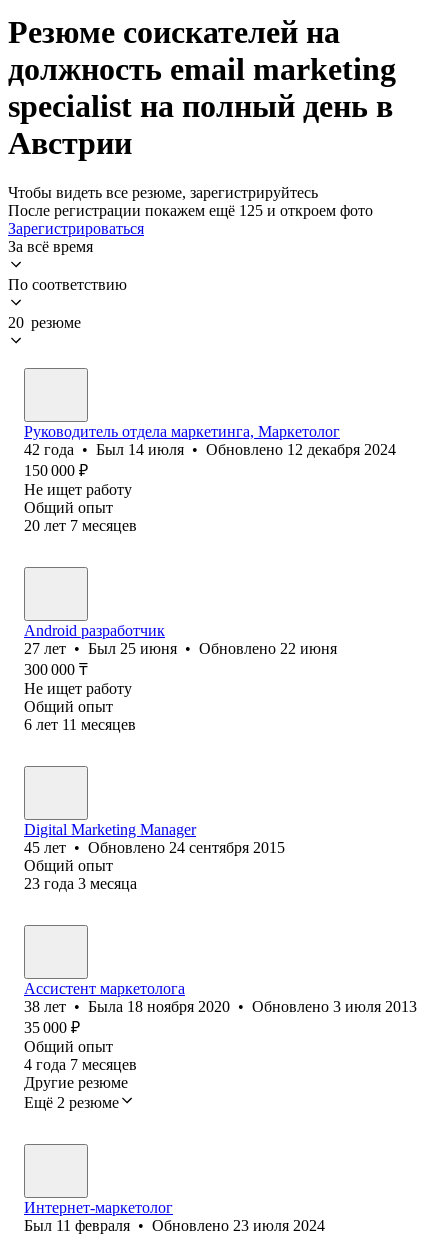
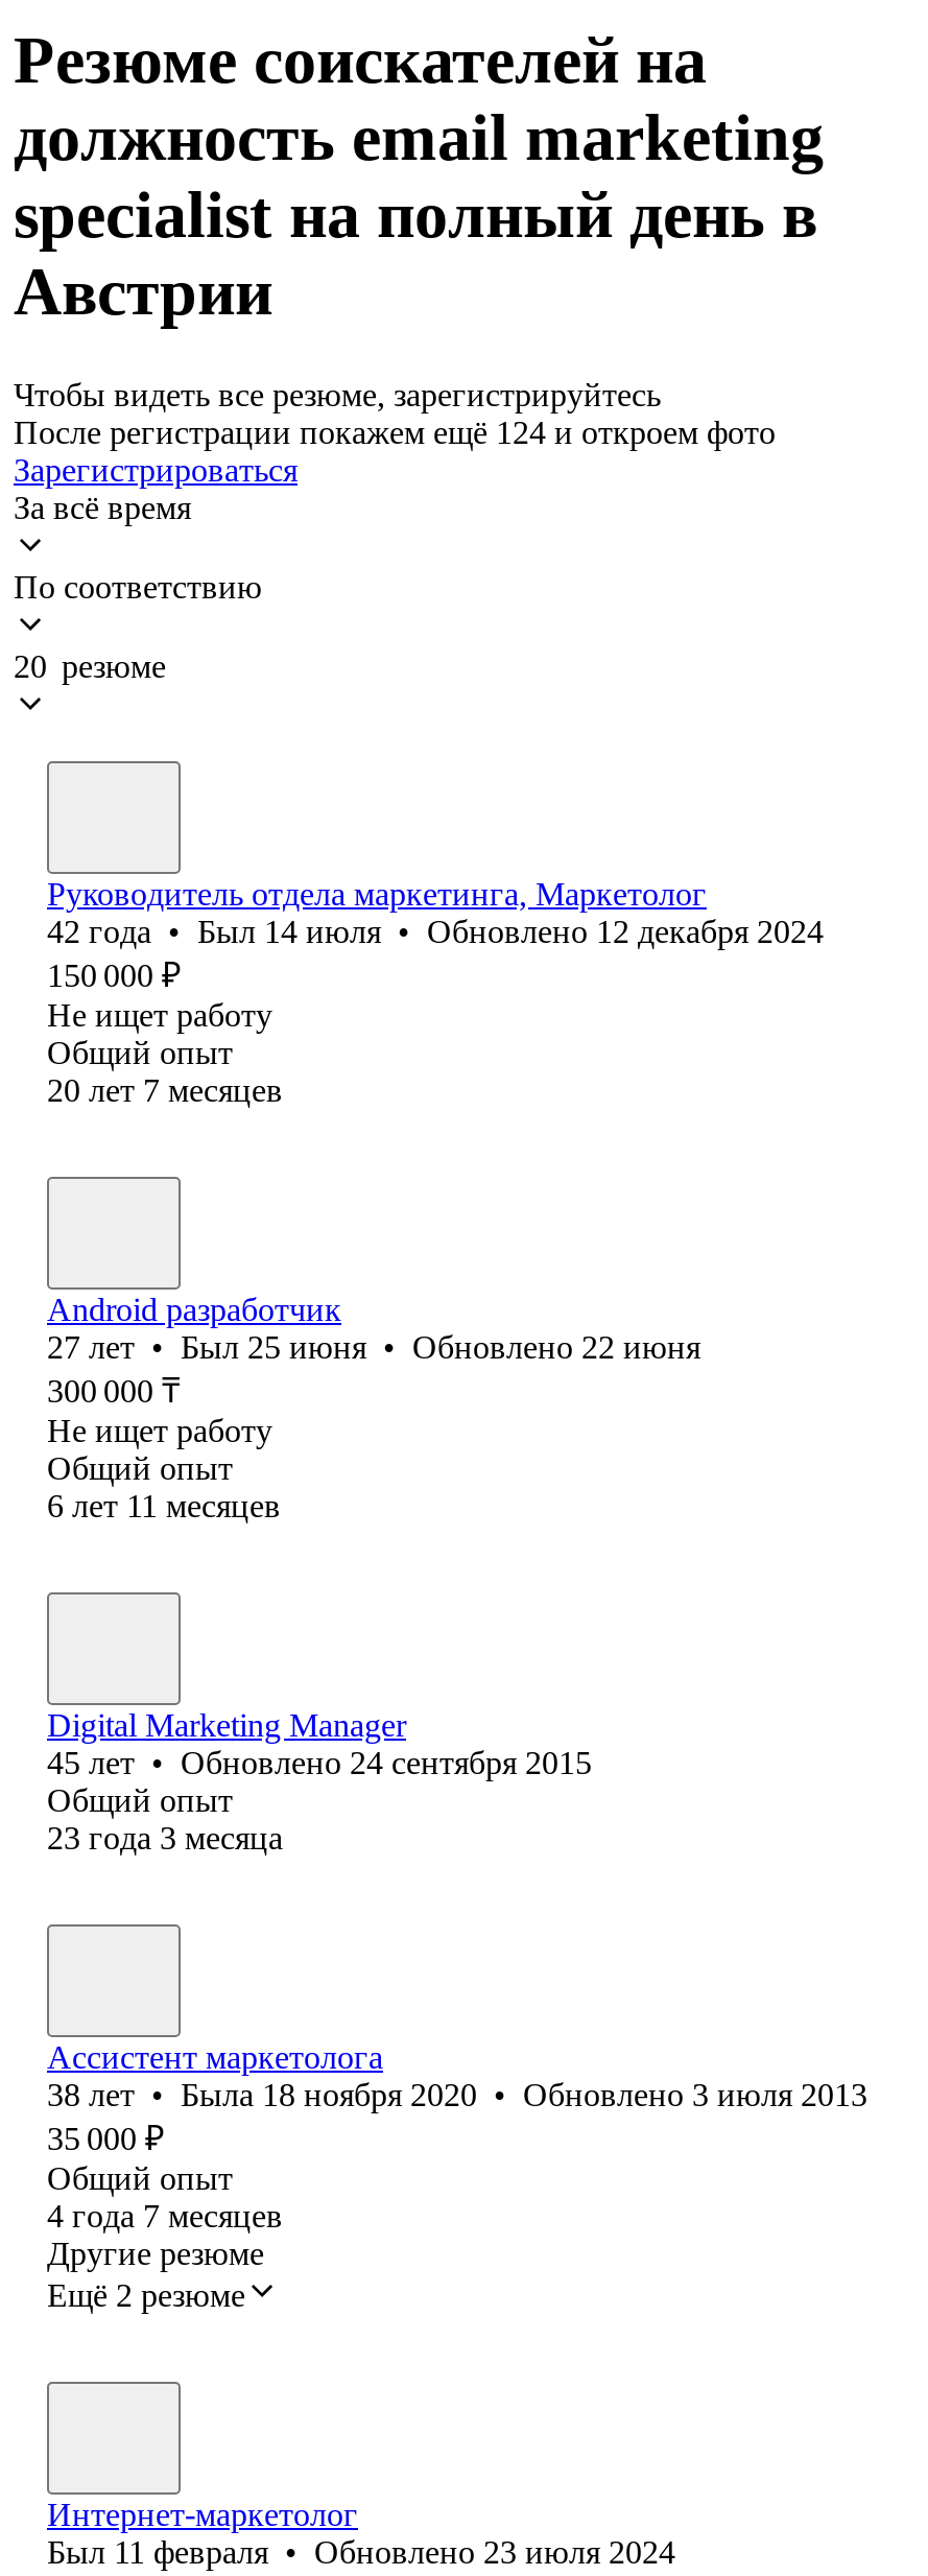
[8,202,373,219] После регистрации покажем ещё 125 и откроем фото -> [14,414,776,450] После регистрации покажем ещё 124 и откроем фото

